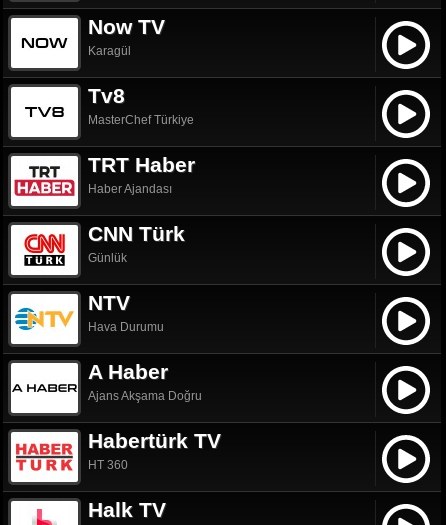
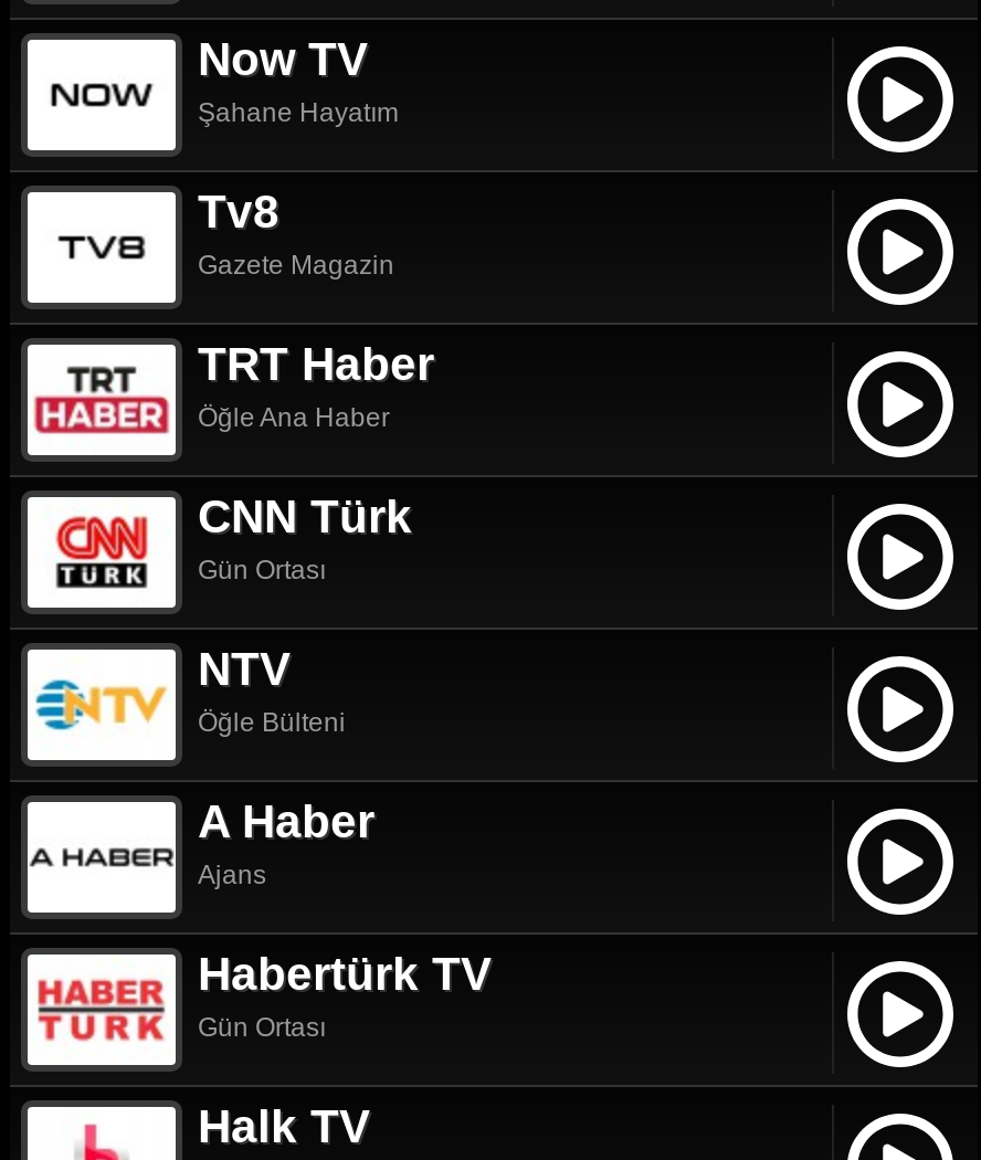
[88,44,131,58] Karagül -> [198,97,399,128] Şahane Hayatım
[88,113,194,127] MasterChef Türkiye -> [198,250,394,281] Gazete Magazin
[88,182,172,196] Haber Ajandası -> [198,402,390,433] Öğle Ana Haber
[88,251,127,265] Günlük -> [198,555,326,586] Gün Ortası
[88,320,164,334] Hava Durumu -> [198,707,346,738] Öğle Bülteni
[88,389,202,403] Ajans Akşama Doğru -> [198,860,266,890] Ajans
[88,458,128,472] HT 360 -> [198,1012,326,1043] Gün Ortası

